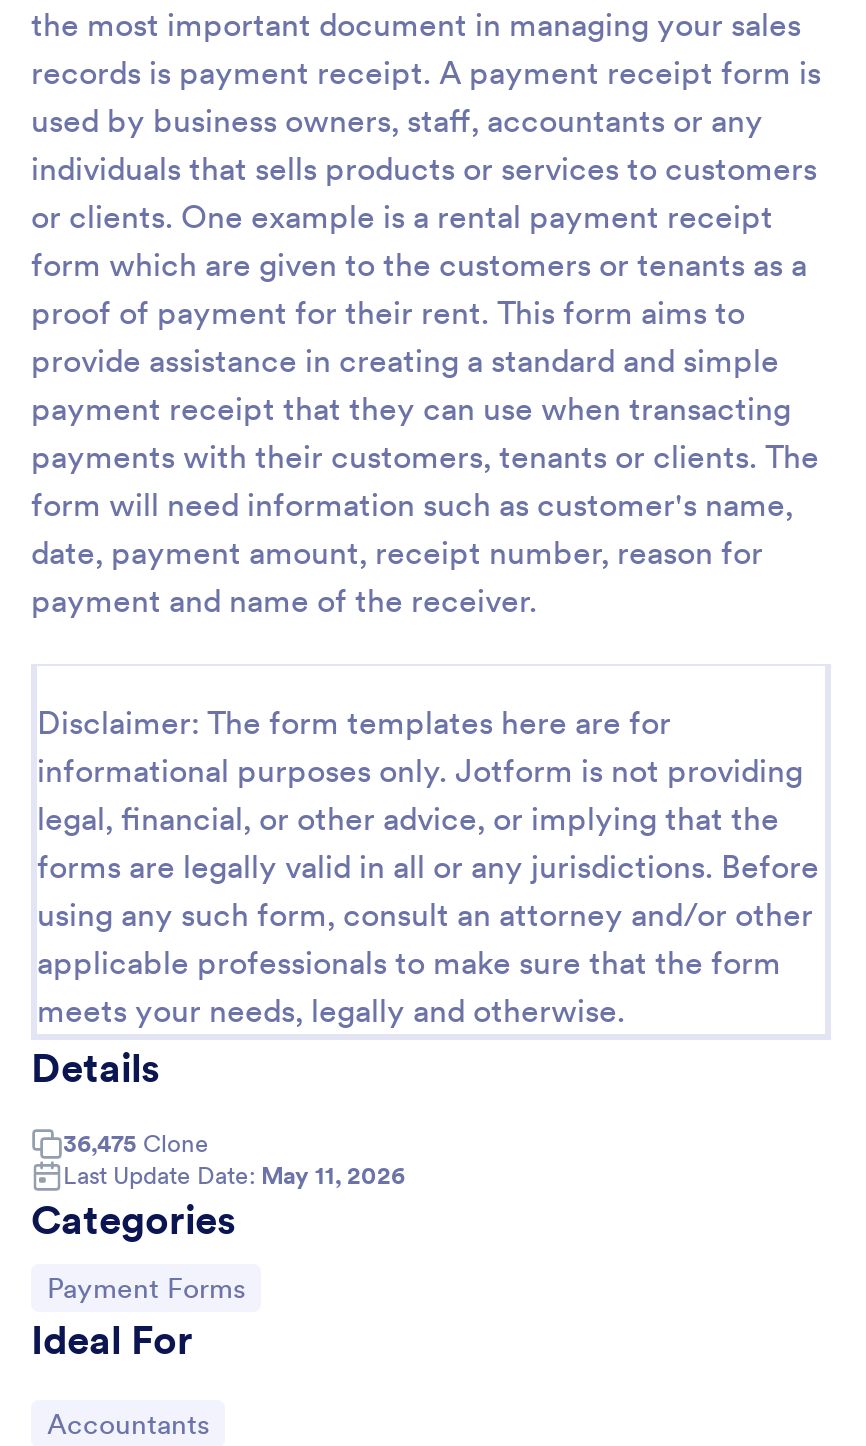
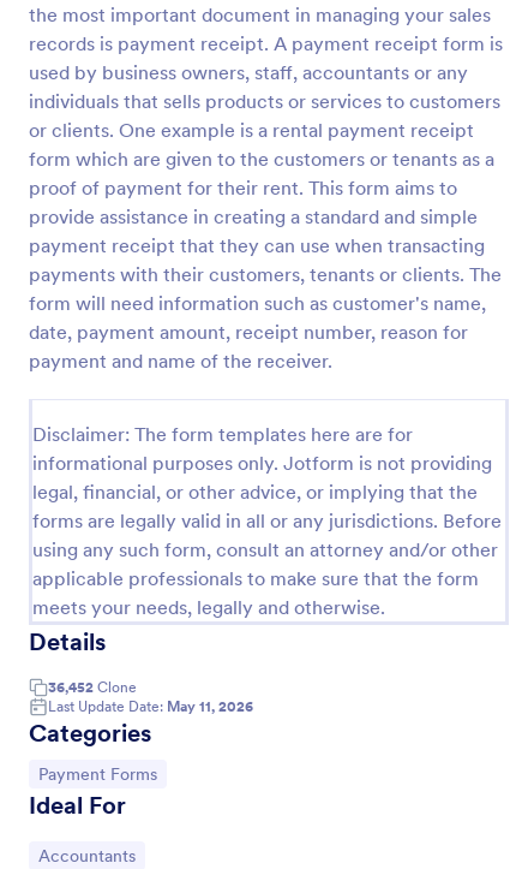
[63,1128,209,1158] 36,475 Clone -> [48,678,137,696] 36,452 Clone

